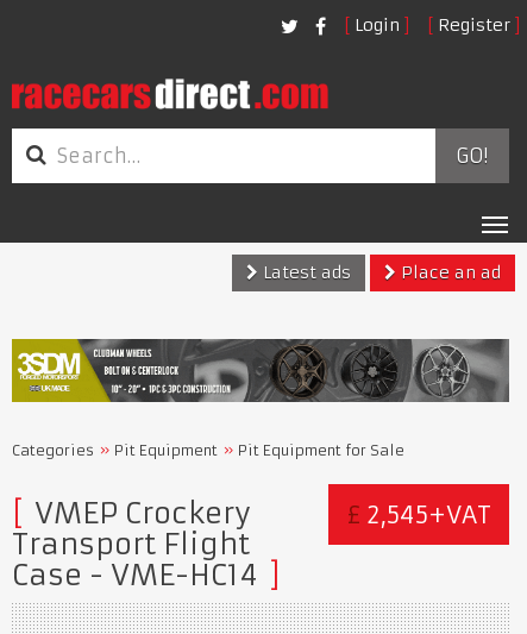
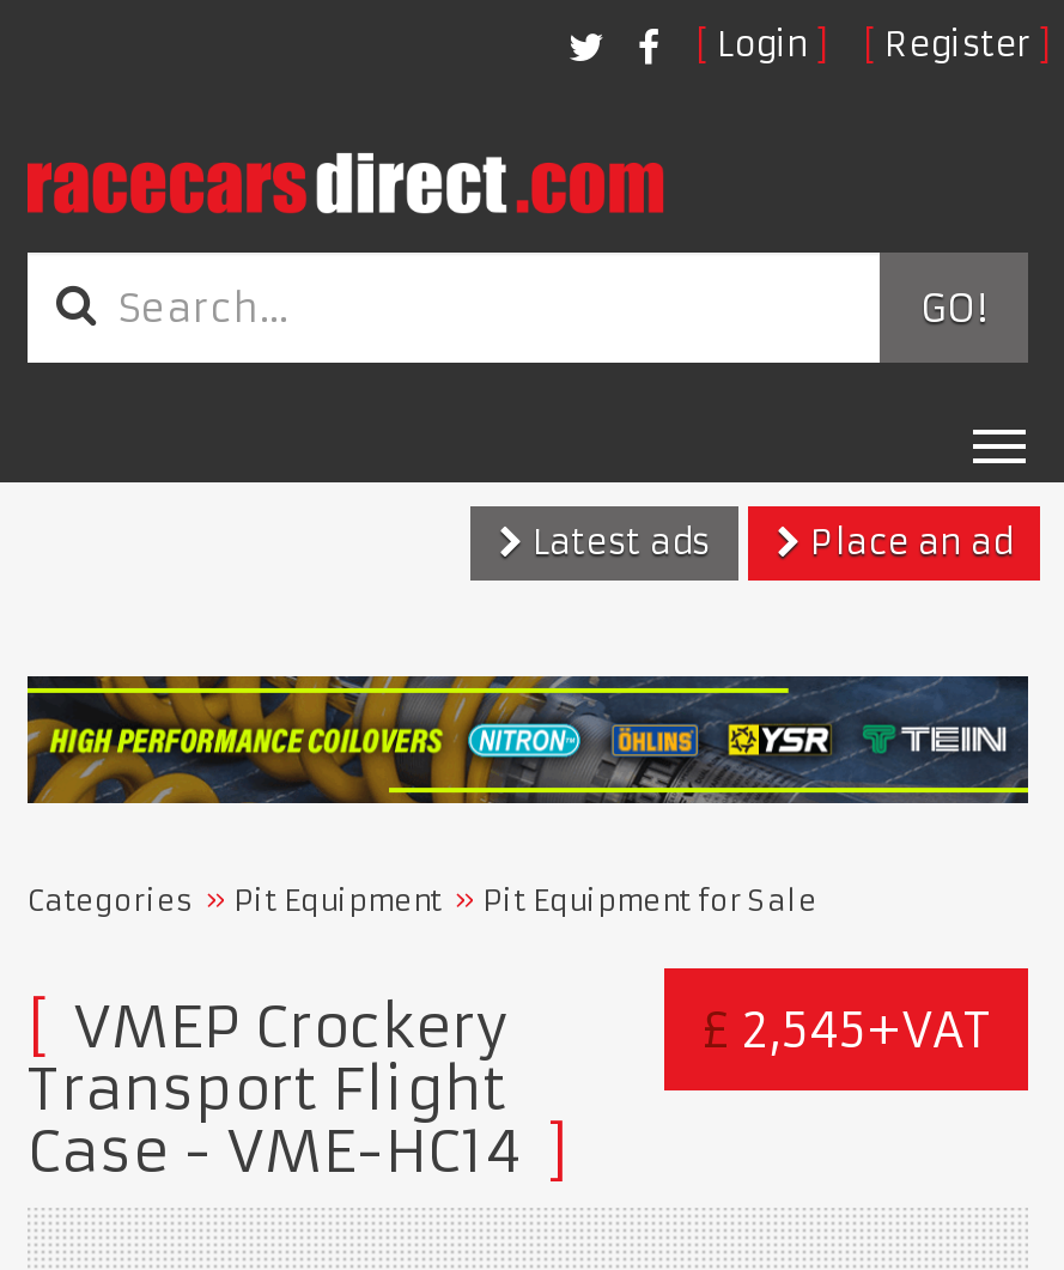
[11,338,509,403] [image] -> [25,674,1028,806] [image]

